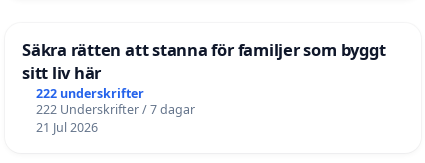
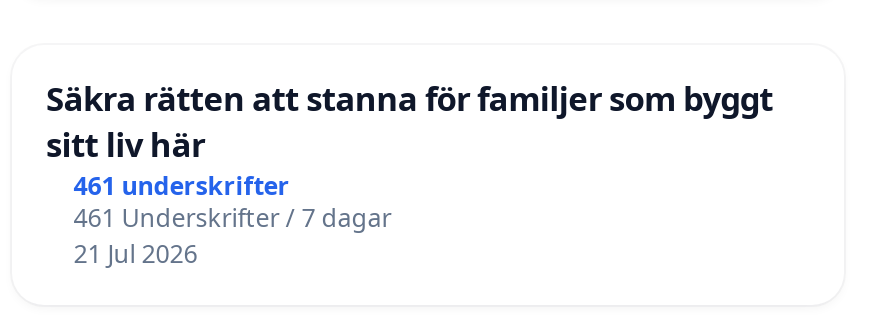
[36,85,144,102] 222 underskrifter -> [74,169,290,203] 461 underskrifter
[36,101,195,118] 222 Underskrifter / 7 dagar -> [74,201,392,235] 461 Underskrifter / 7 dagar

